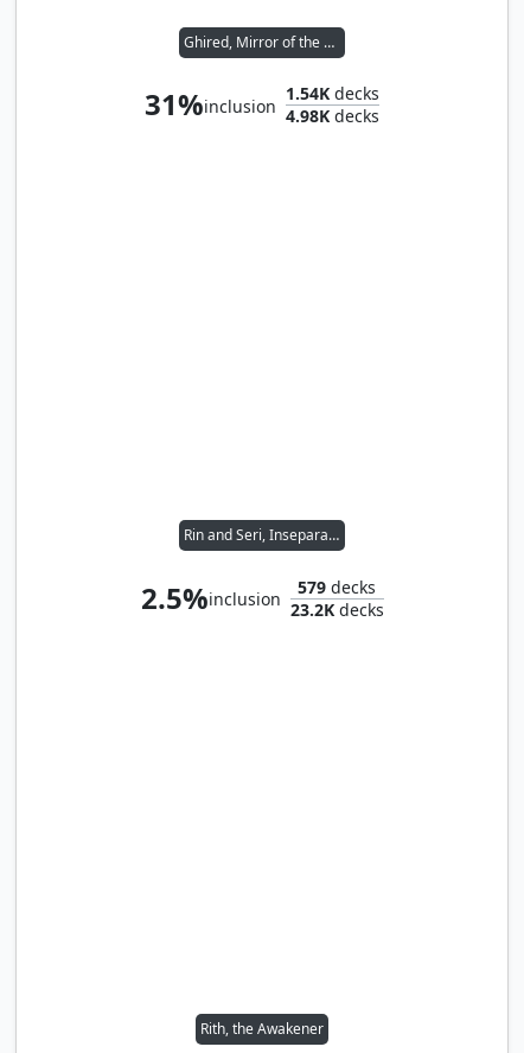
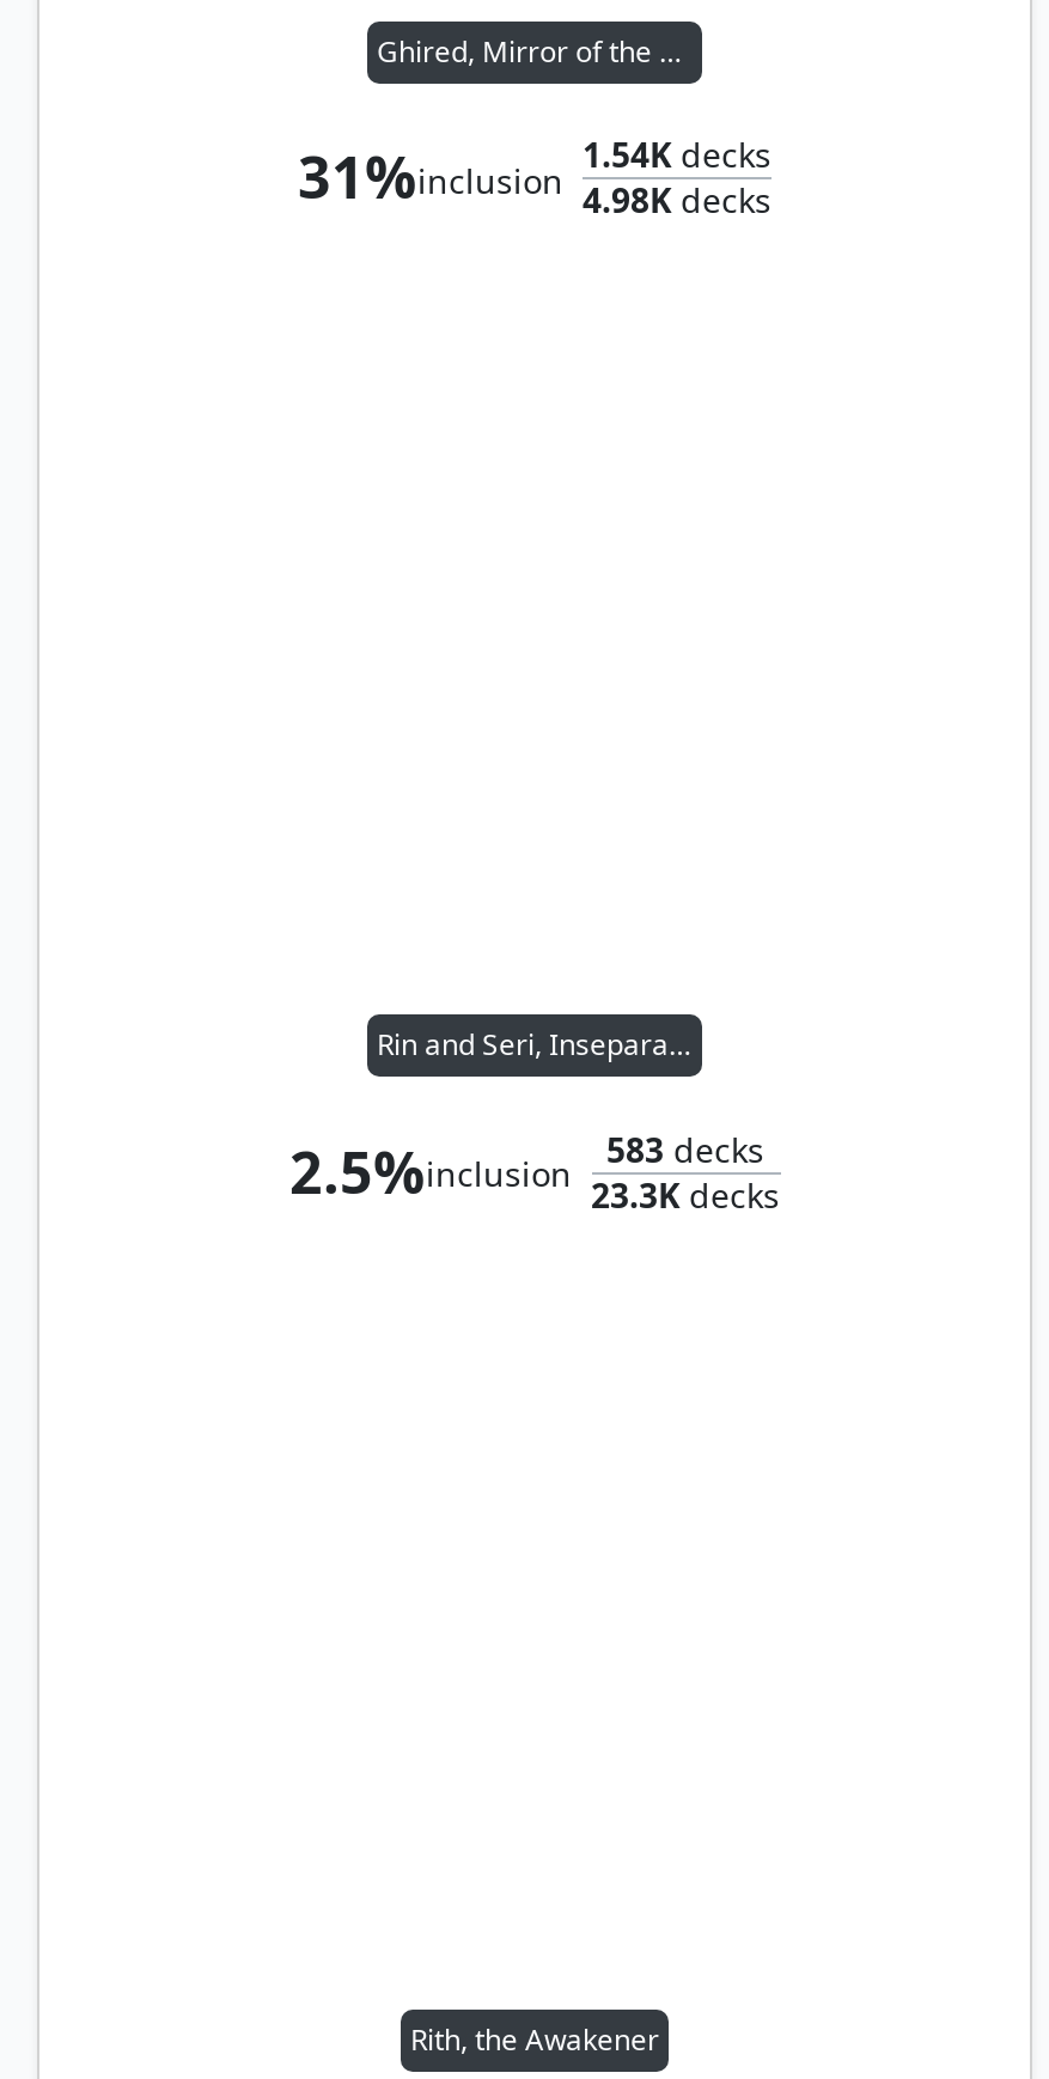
[298,575,376,598] 579 decks -> [606,1126,764,1172] 583 decks
[290,598,384,621] 23.2K decks -> [591,1172,780,1217] 23.3K decks

